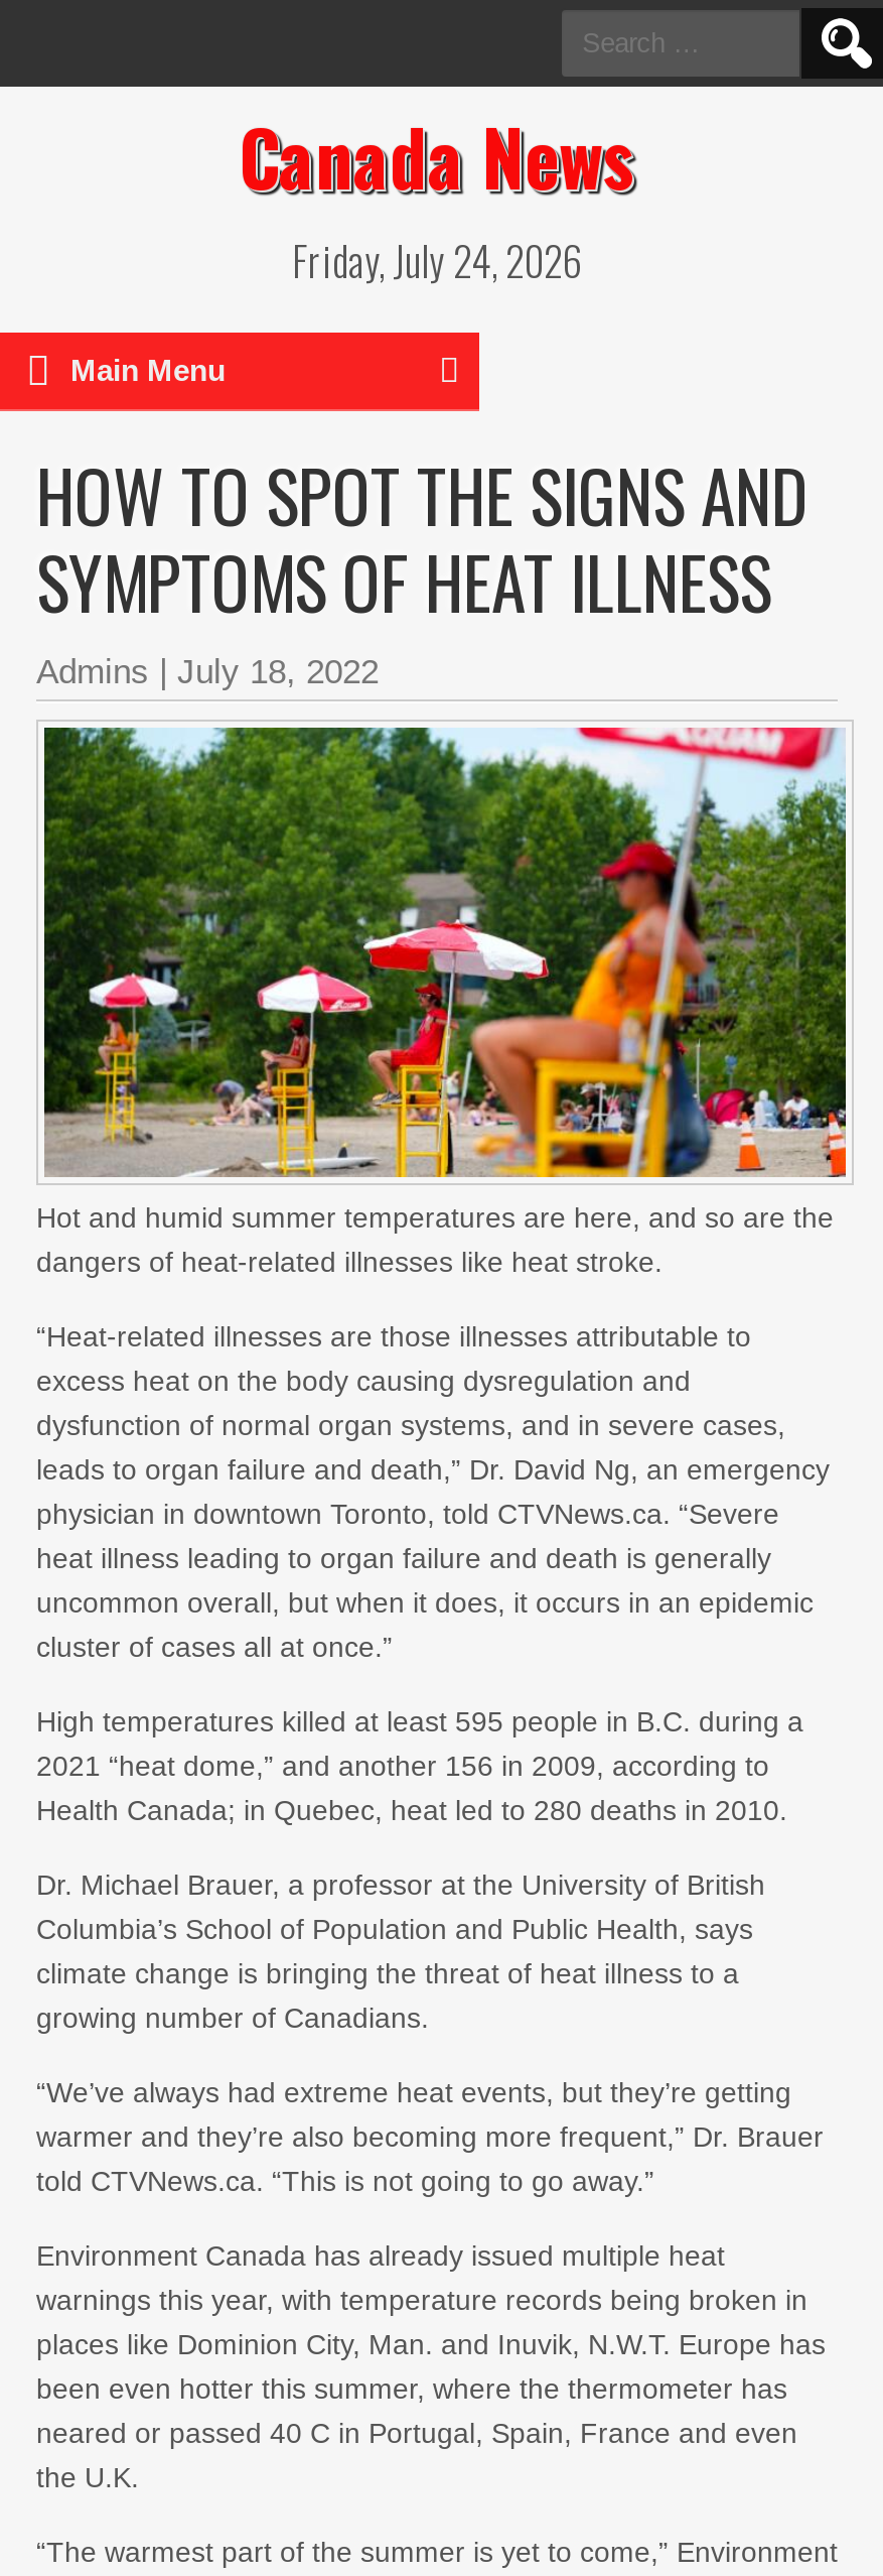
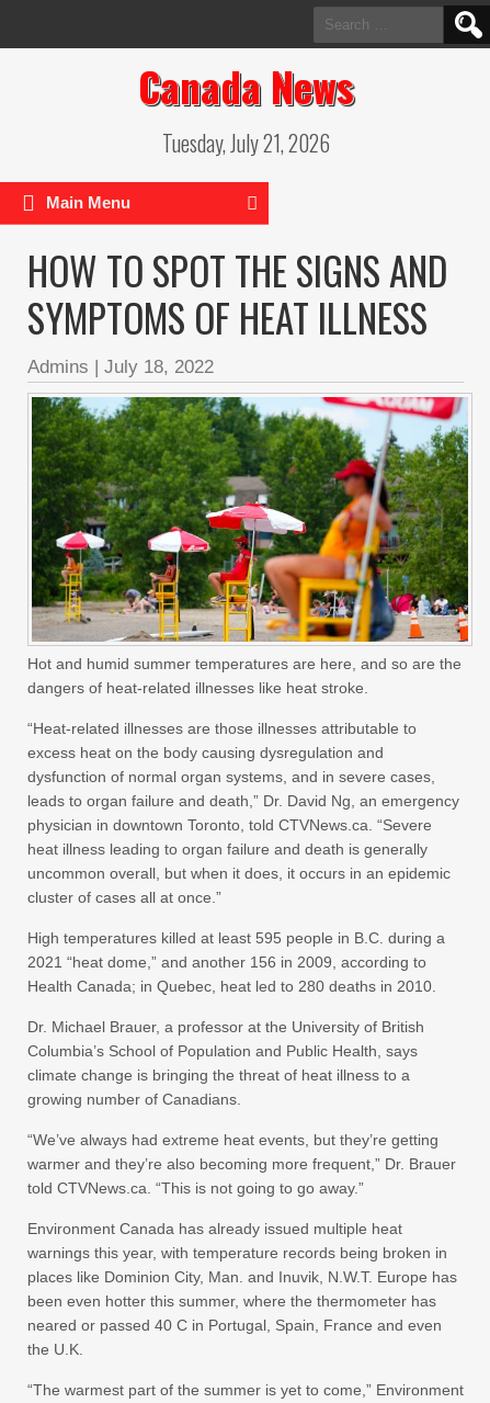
[292,230,582,290] Friday, July 24, 2026 -> [162,126,329,159] Tuesday, July 21, 2026

